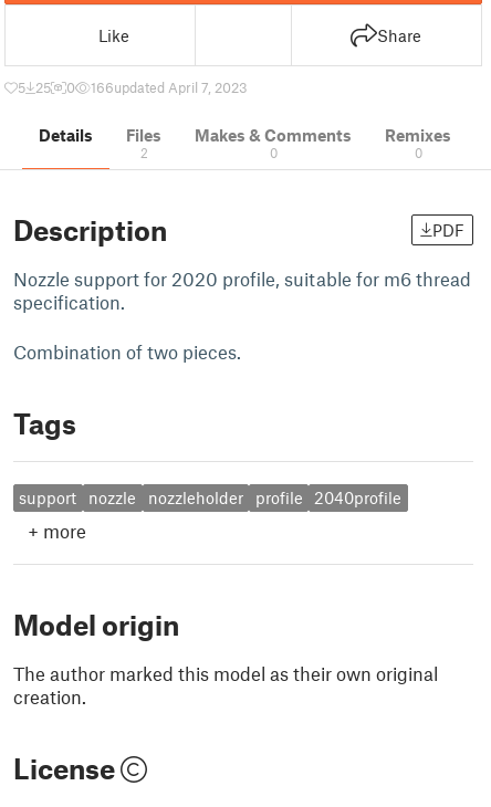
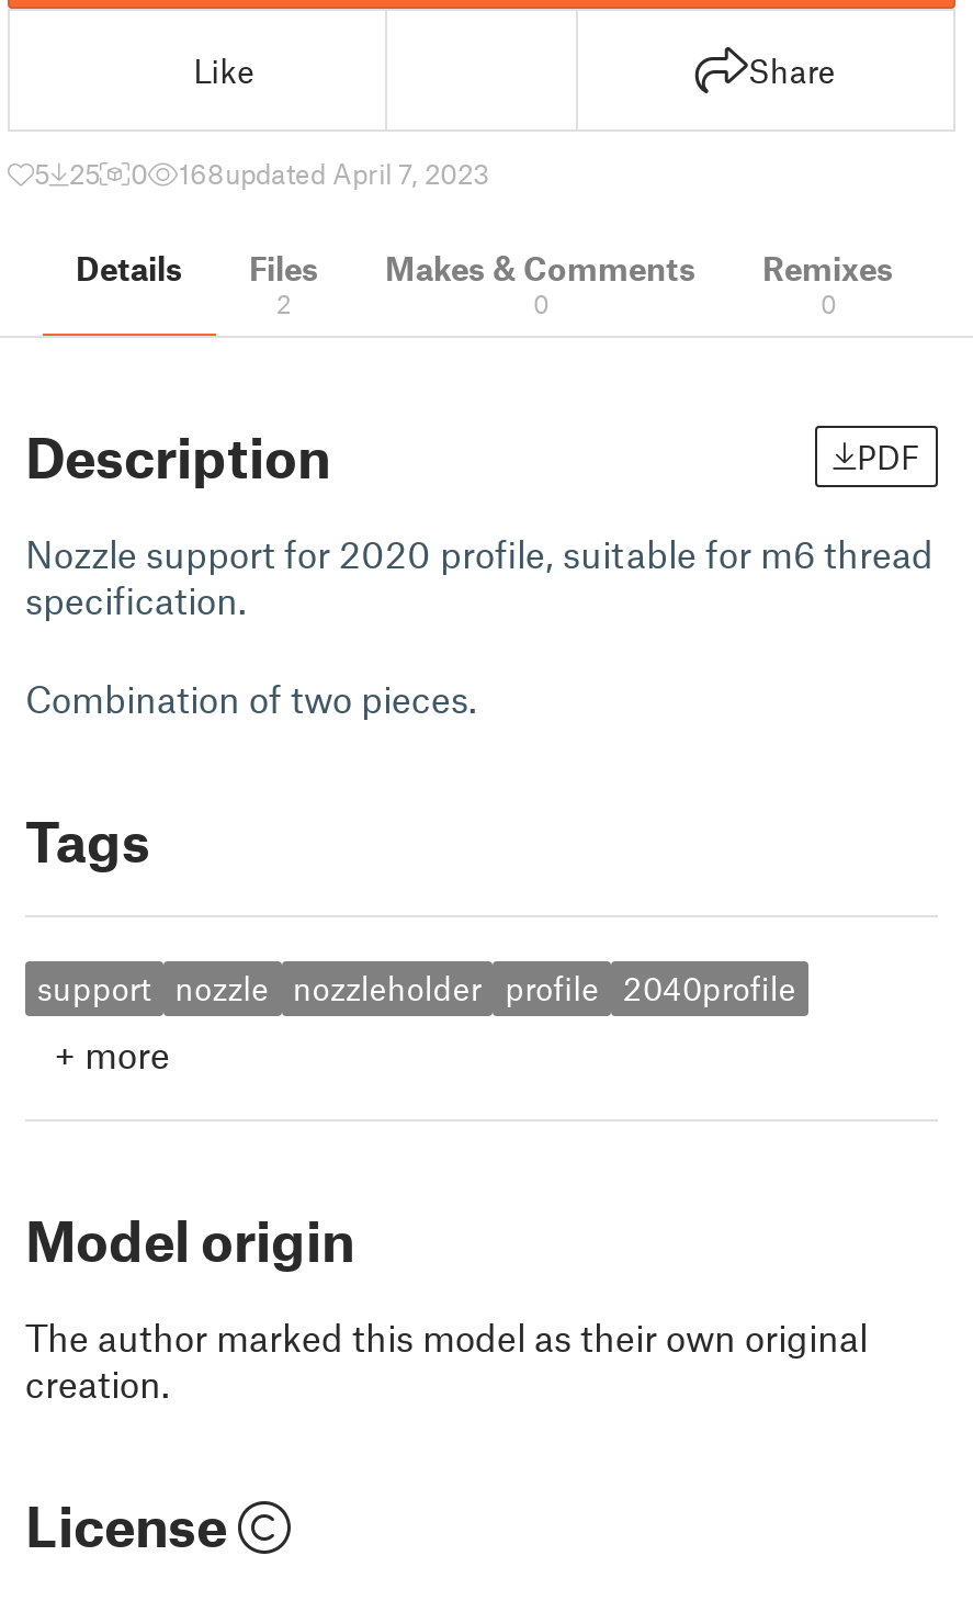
[91,78,248,96] 166updated April 7, 2023 -> [179,156,490,191] 168updated April 7, 2023

